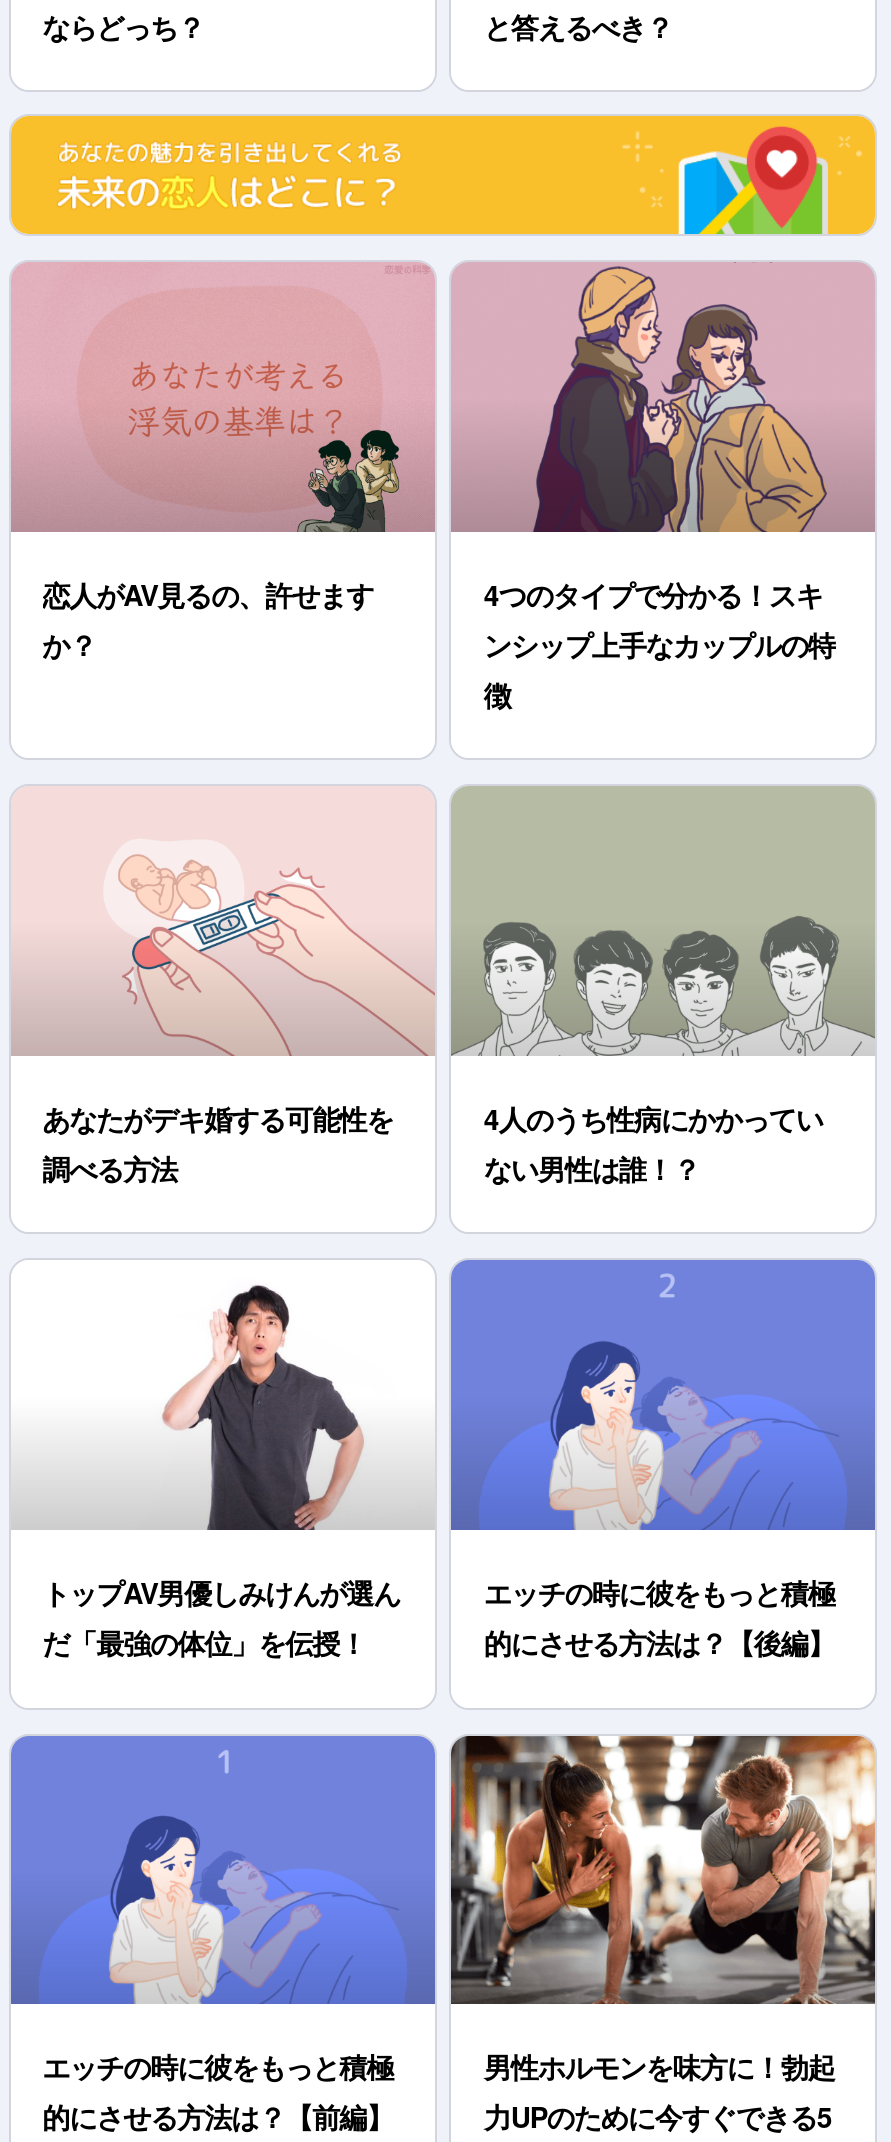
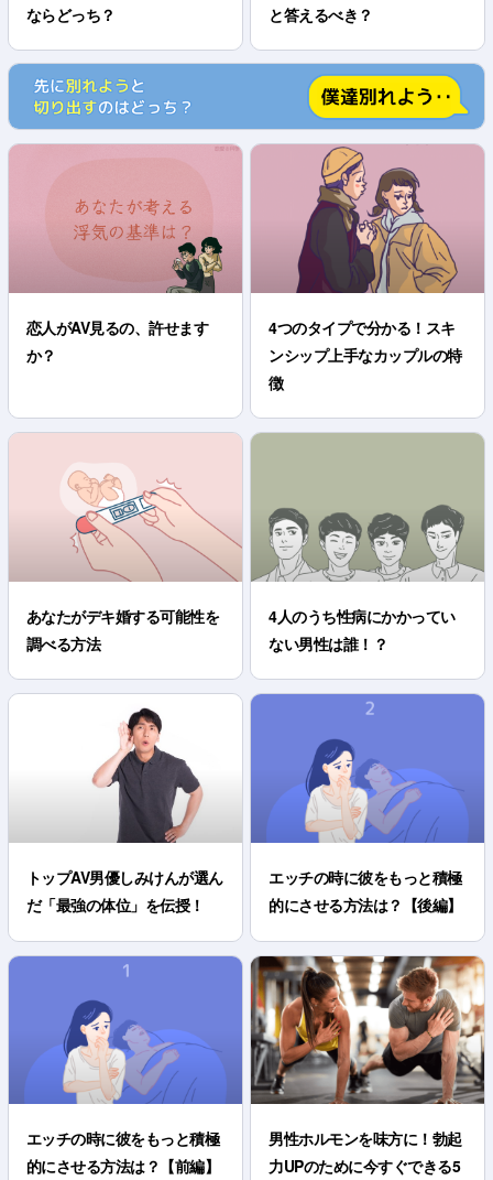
[9,114,877,236] [image] -> [8,63,485,130] [image]

